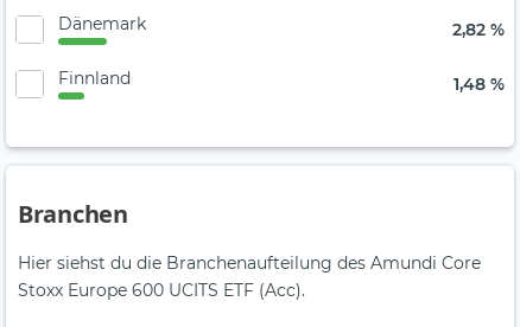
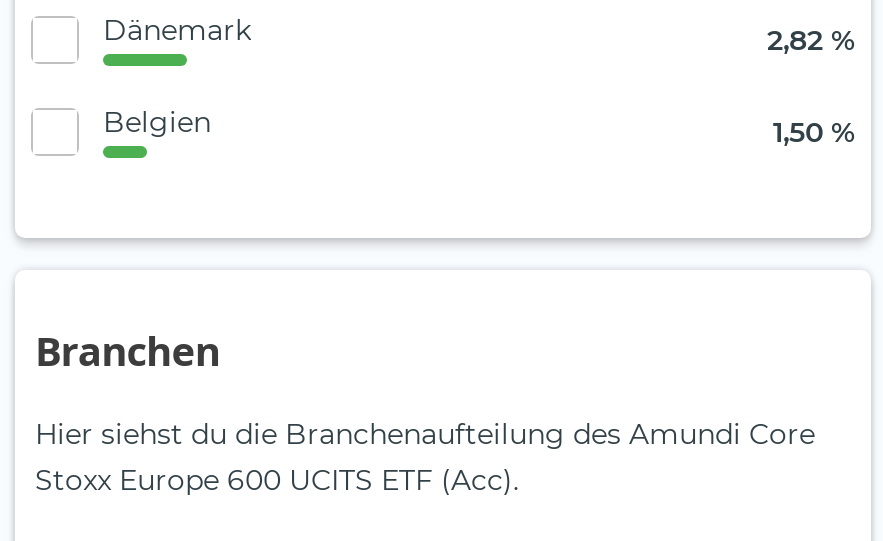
[58,67,505,94] Finnland | 1,48 % -> [103,103,855,149] Belgien | 1,50 %

